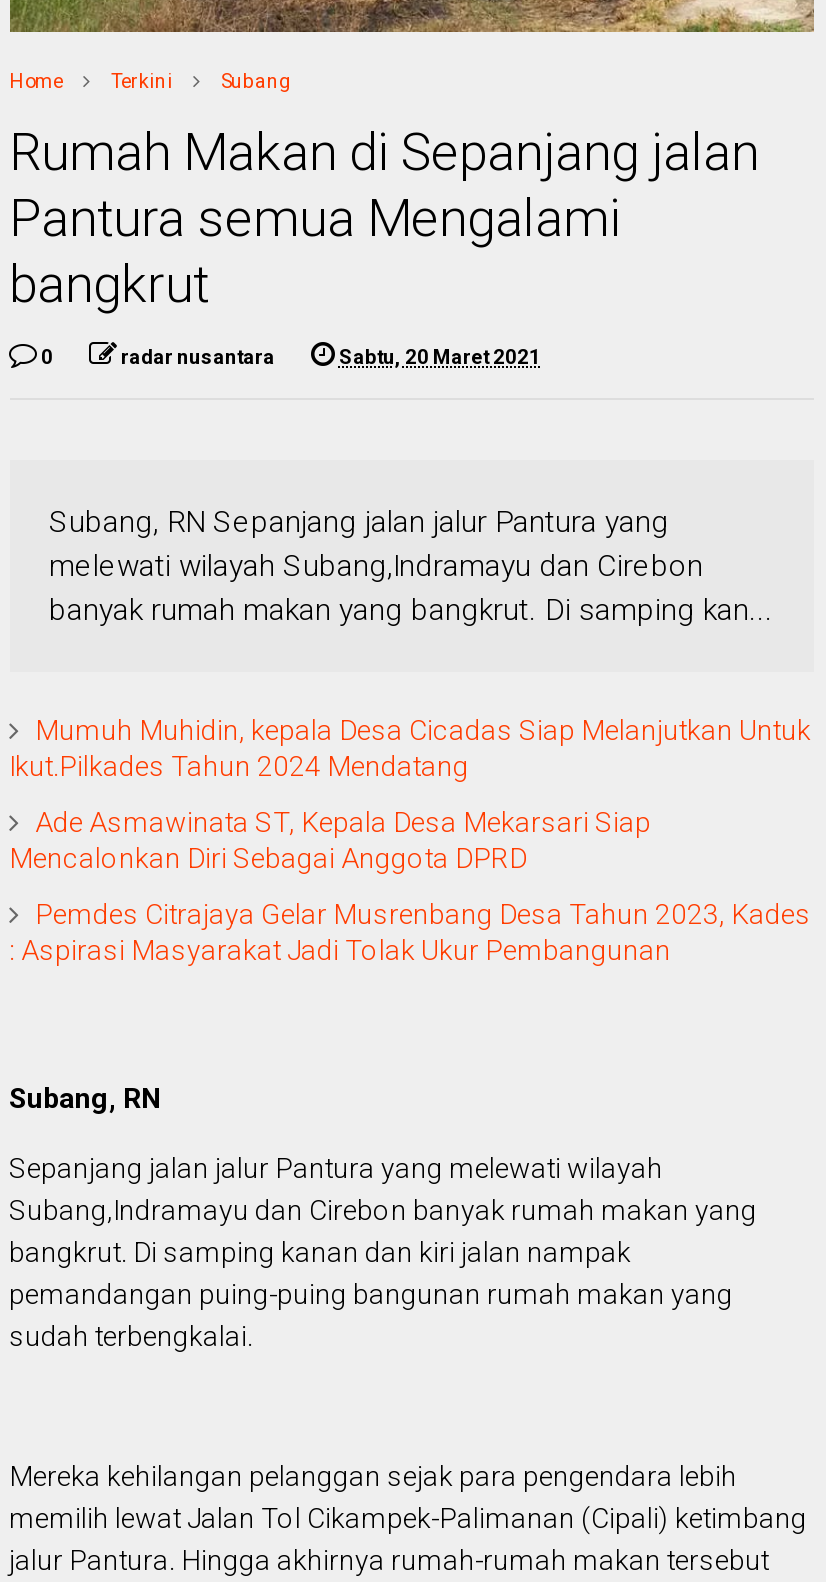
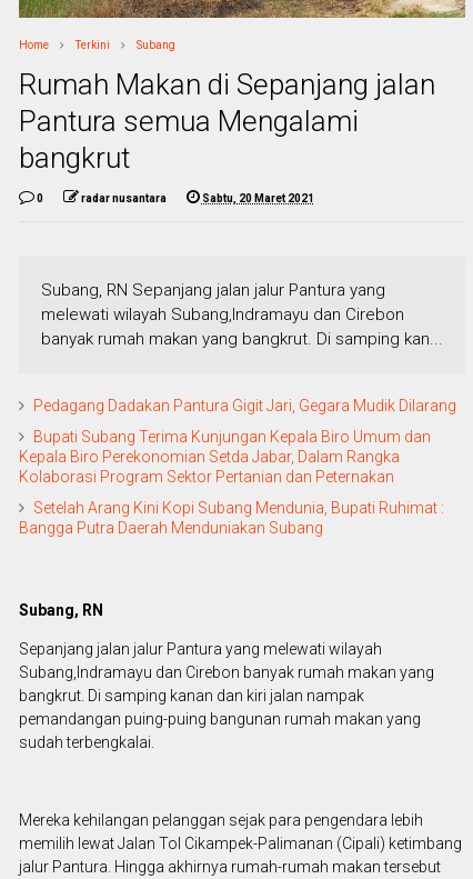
[9,713,811,781] Mumuh Muhidin, kepala Desa Cicadas Siap Melanjutkan Untuk | Ikut.Pilkades Tahun 2024 Mendatang -> [33,396,456,414] Pedagang Dadakan Pantura Gigit Jari, Gegara Mudik Dilarang
[9,805,651,873] Ade Asmawinata ST, Kepala Desa Mekarsari Siap | Mencalonkan Diri Sebagai Anggota DPRD -> [18,427,430,485] Bupati Subang Terima Kunjungan Kepala Biro Umum dan | Kepala Biro Perekonomian Setda Jabar, Dalam Rangka | Kolaborasi Program Sektor Pertanian dan Peternakan
[9,897,811,965] Pemdes Citrajaya Gelar Musrenbang Desa Tahun 2023, Kades | : Aspirasi Masyarakat Jadi Tolak Ukur Pembangunan -> [18,499,444,536] Setelah Arang Kini Kopi Subang Mendunia, Bupati Ruhimat : | Bangga Putra Daerah Menduniakan Subang

